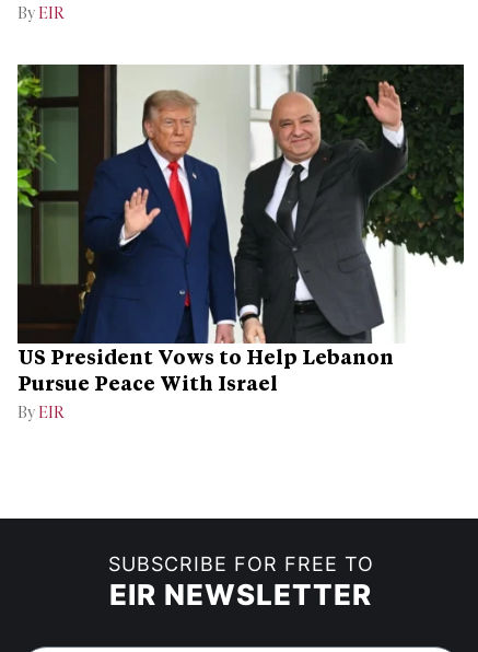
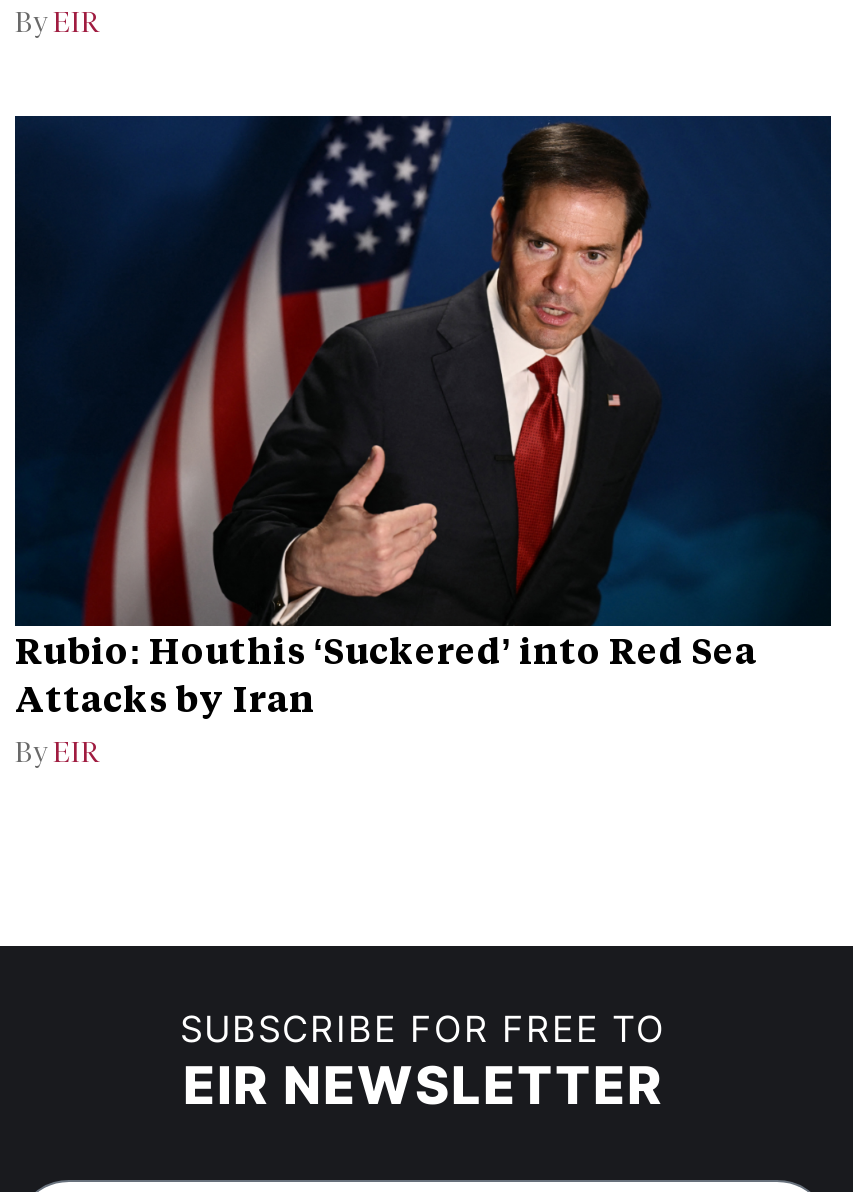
[16,63,464,396] [image] | US President Vows to Help Lebanon | Pursue Peace With Israel -> [13,114,833,723] [image] | Rubio: Houthis ‘Suckered’ into Red Sea | Attacks by Iran

